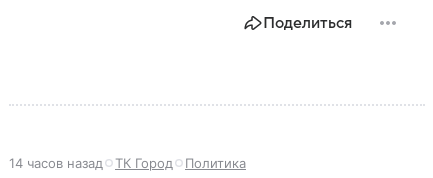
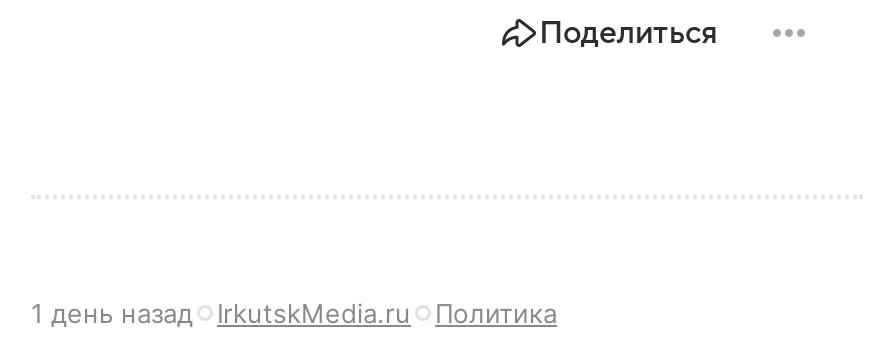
[9,155,173,171] 14 часов назад | ТК Город -> [31,298,411,330] 1 день назад | IrkutskMedia.ru

